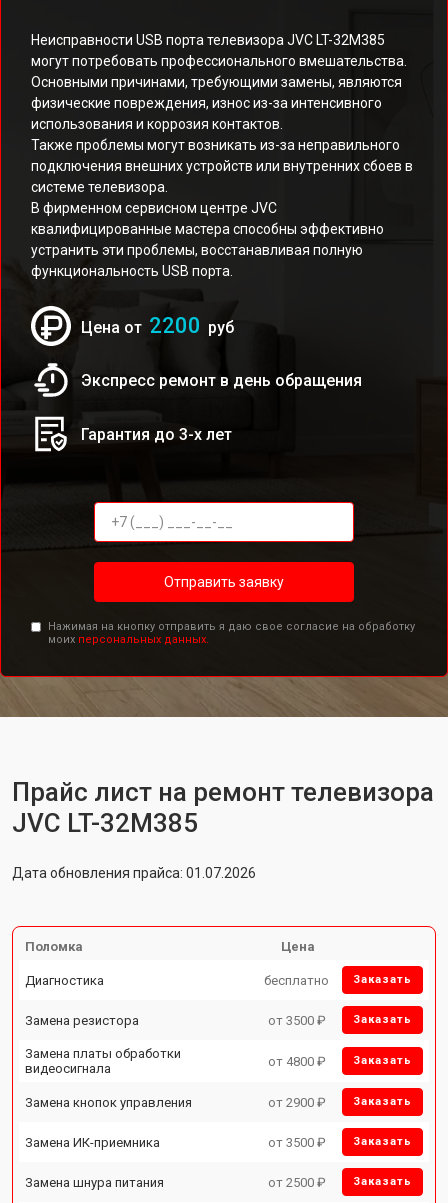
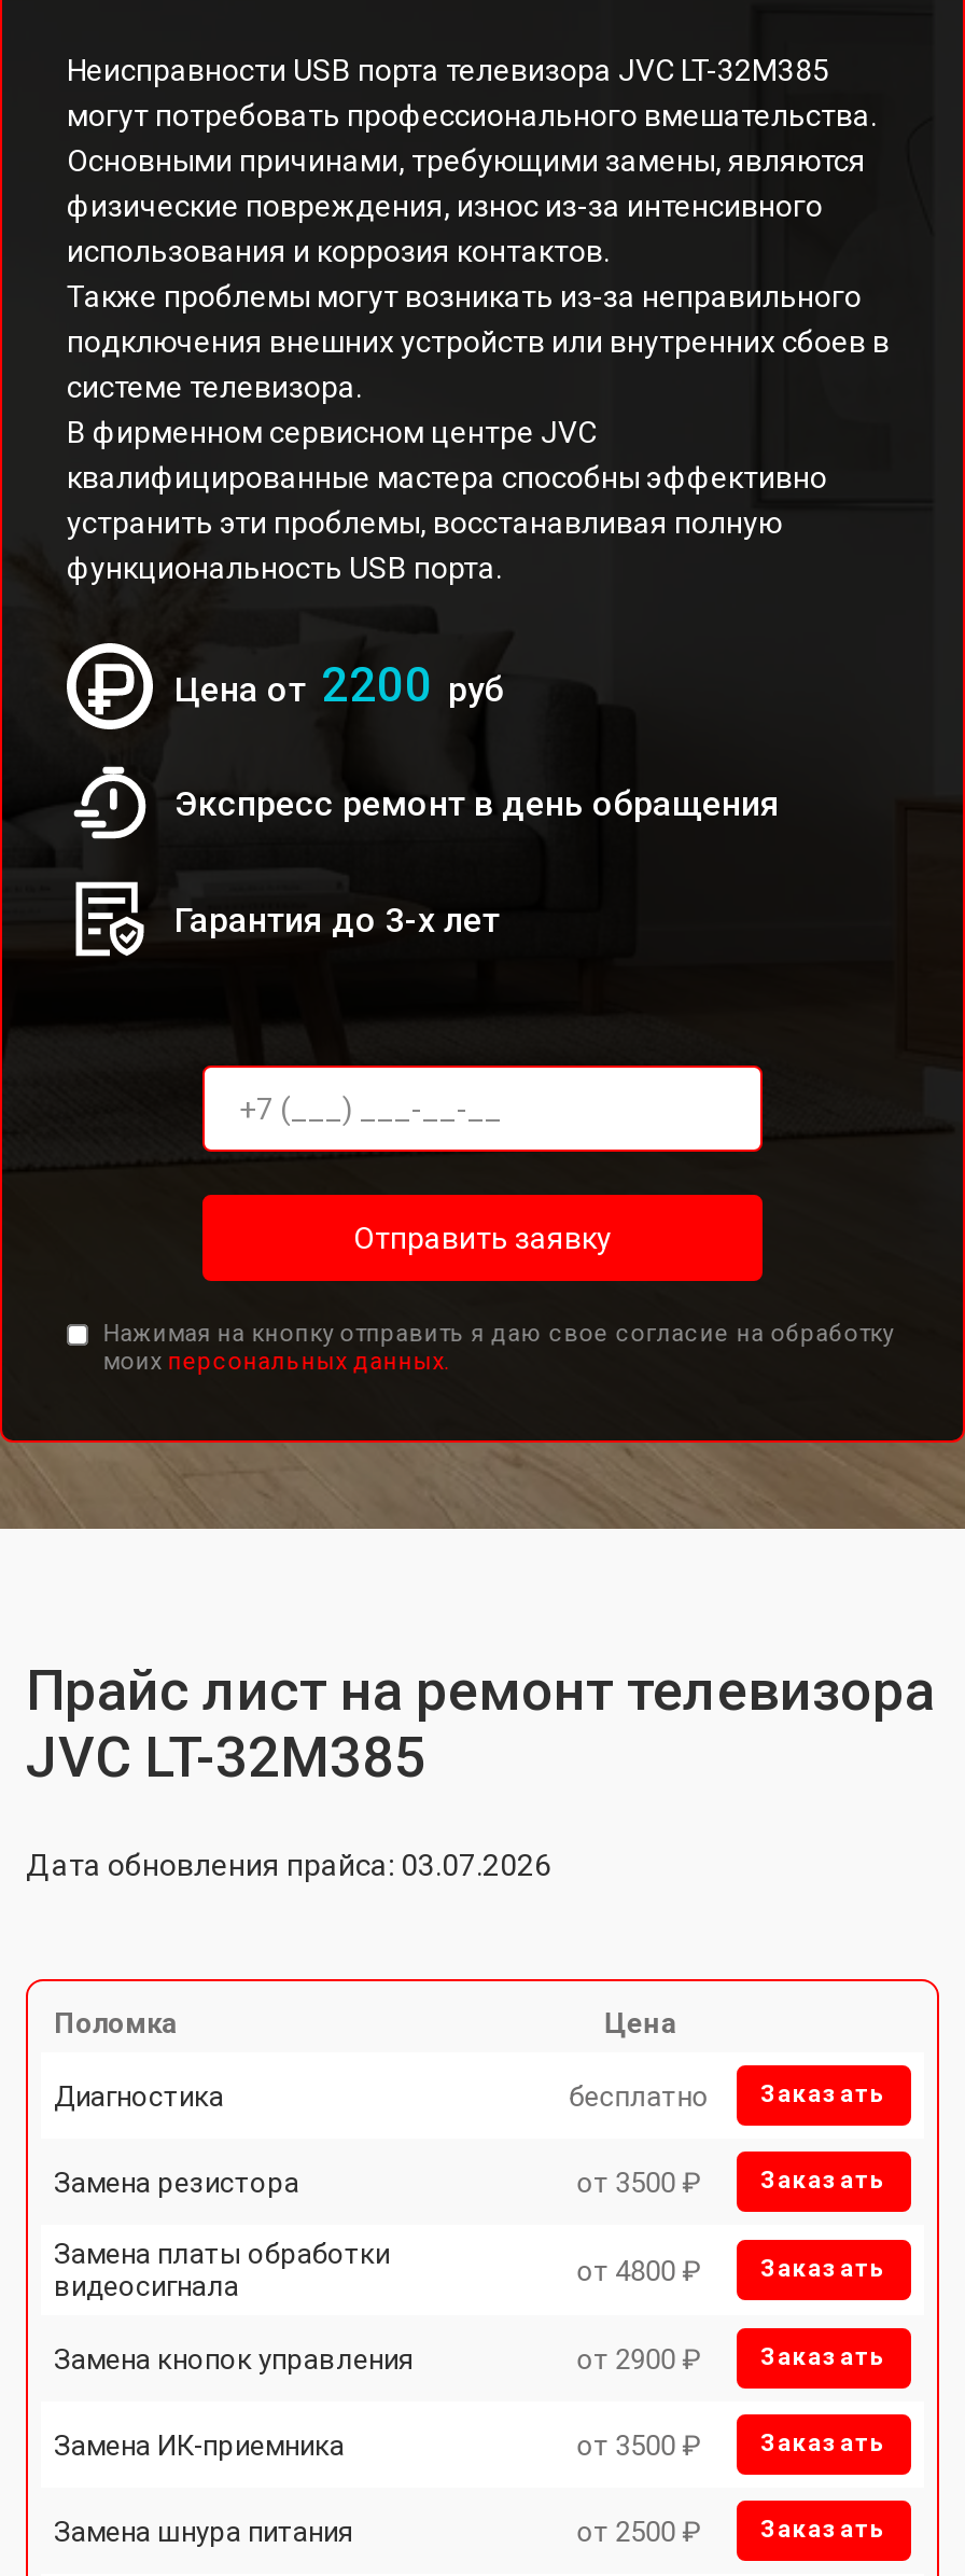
[12,865,256,881] Дата обновления прайса: 01.07.2026 -> [26,1848,551,1882] Дата обновления прайса: 03.07.2026

